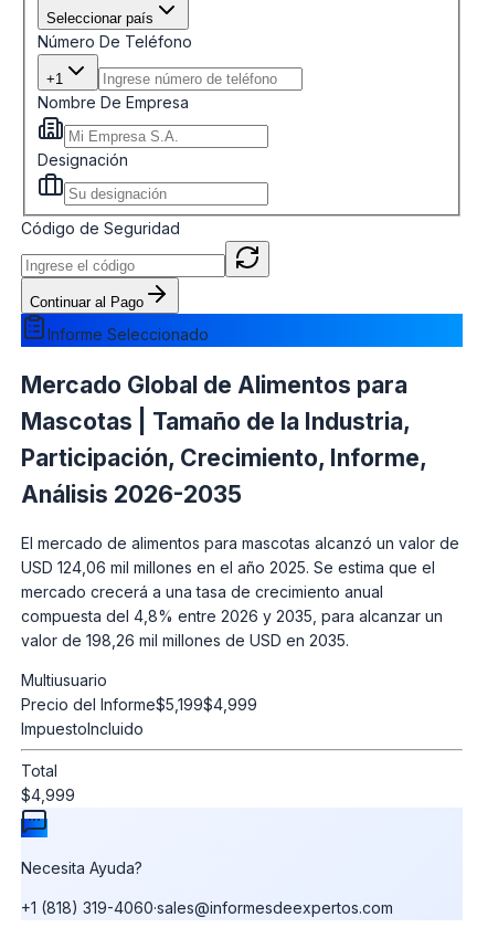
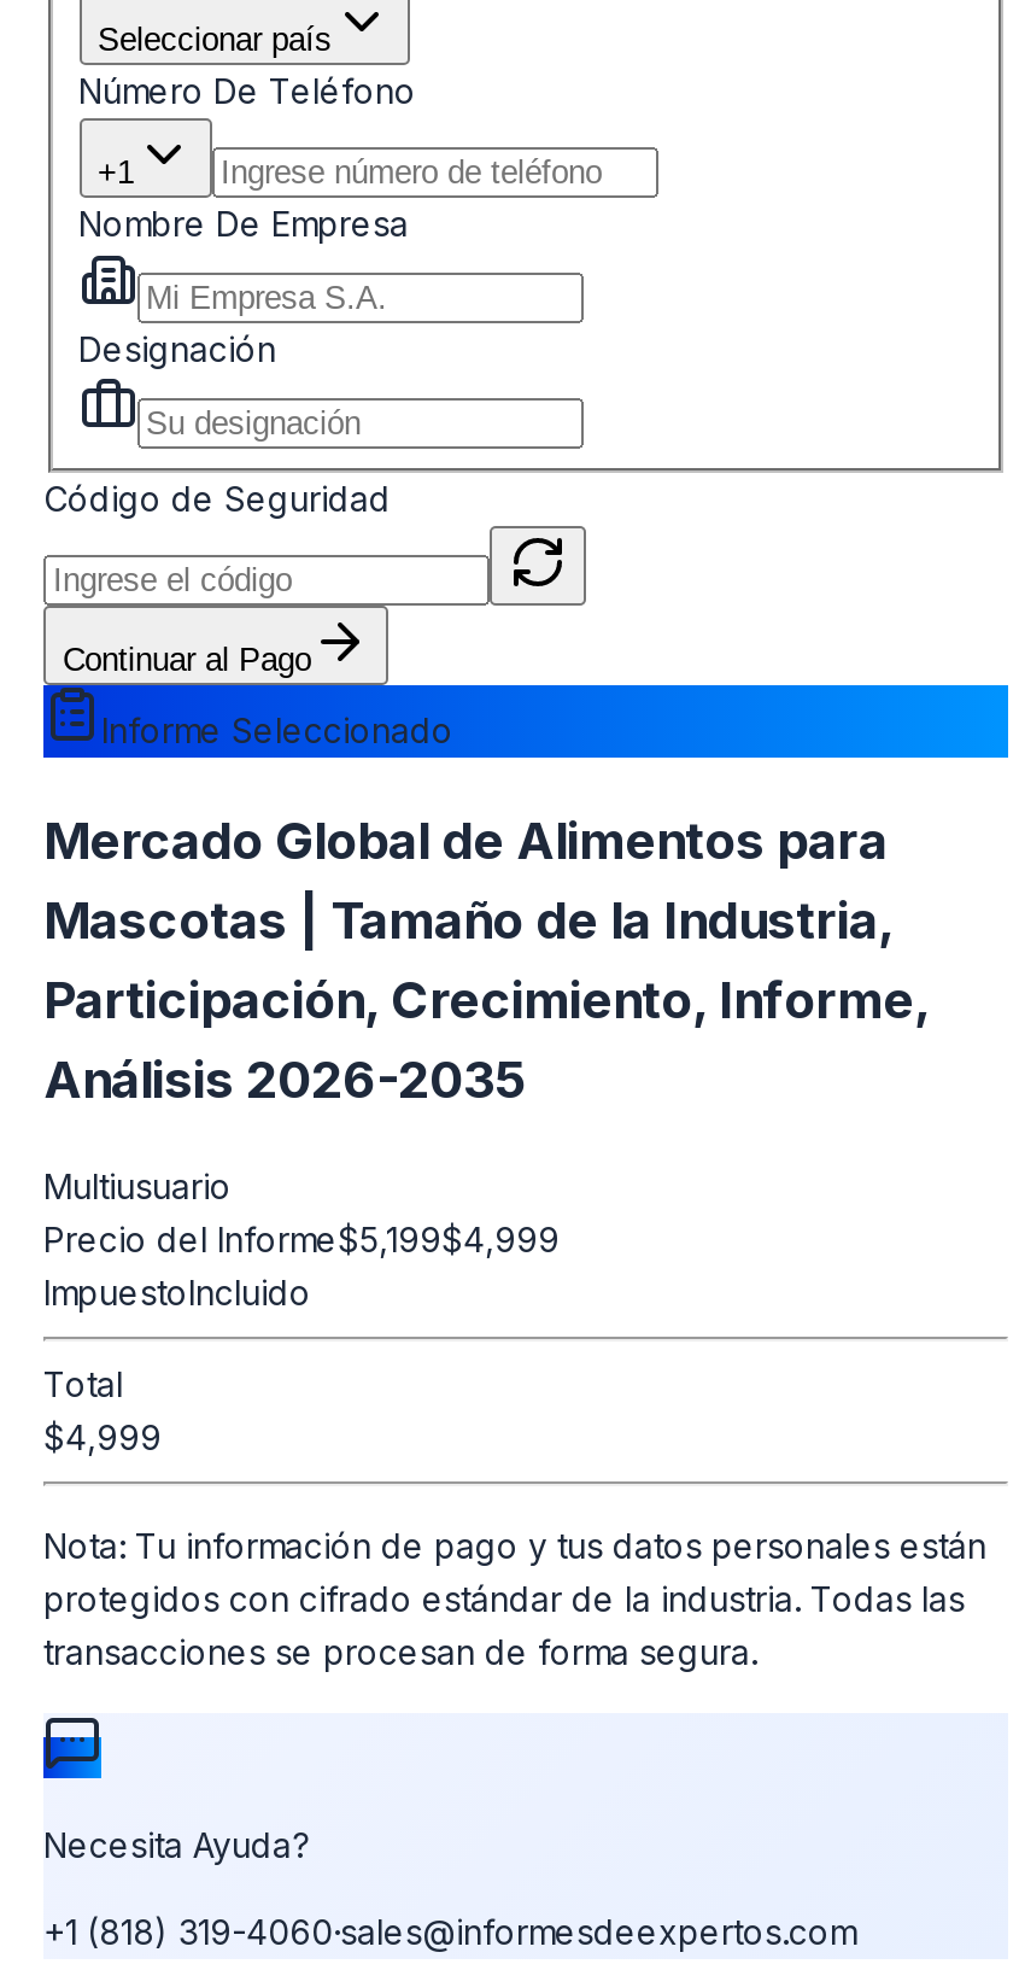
[21,534,459,650] El mercado de alimentos para mascotas alcanzó un valor de | USD 124,06 mil millones en el año 2025. Se estima que el | mercado crecerá a una tasa de crecimiento anual | compuesta del 4,8% entre 2026 y 2035, para alcanzar un | valor de 198,26 mil millones de USD en 2035. -> none
moved [21,671,257,805] -> [43,1166,560,1458]: Multiusuario | Precio del Informe$5,199$4,999 | ImpuestoIncluido | Total | $4,999
none -> [43,1526,986,1673] Nota: Tu información de pago y tus datos personales están | protegidos con cifrado estándar de la industria. Todas las | transacciones se procesan de forma segura.

